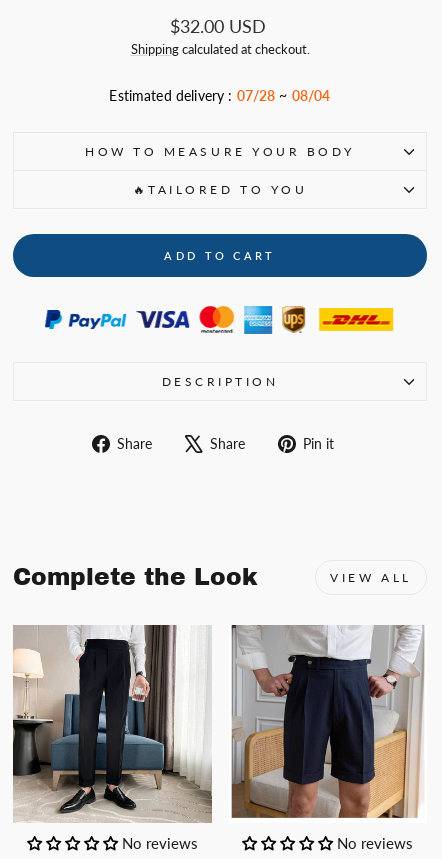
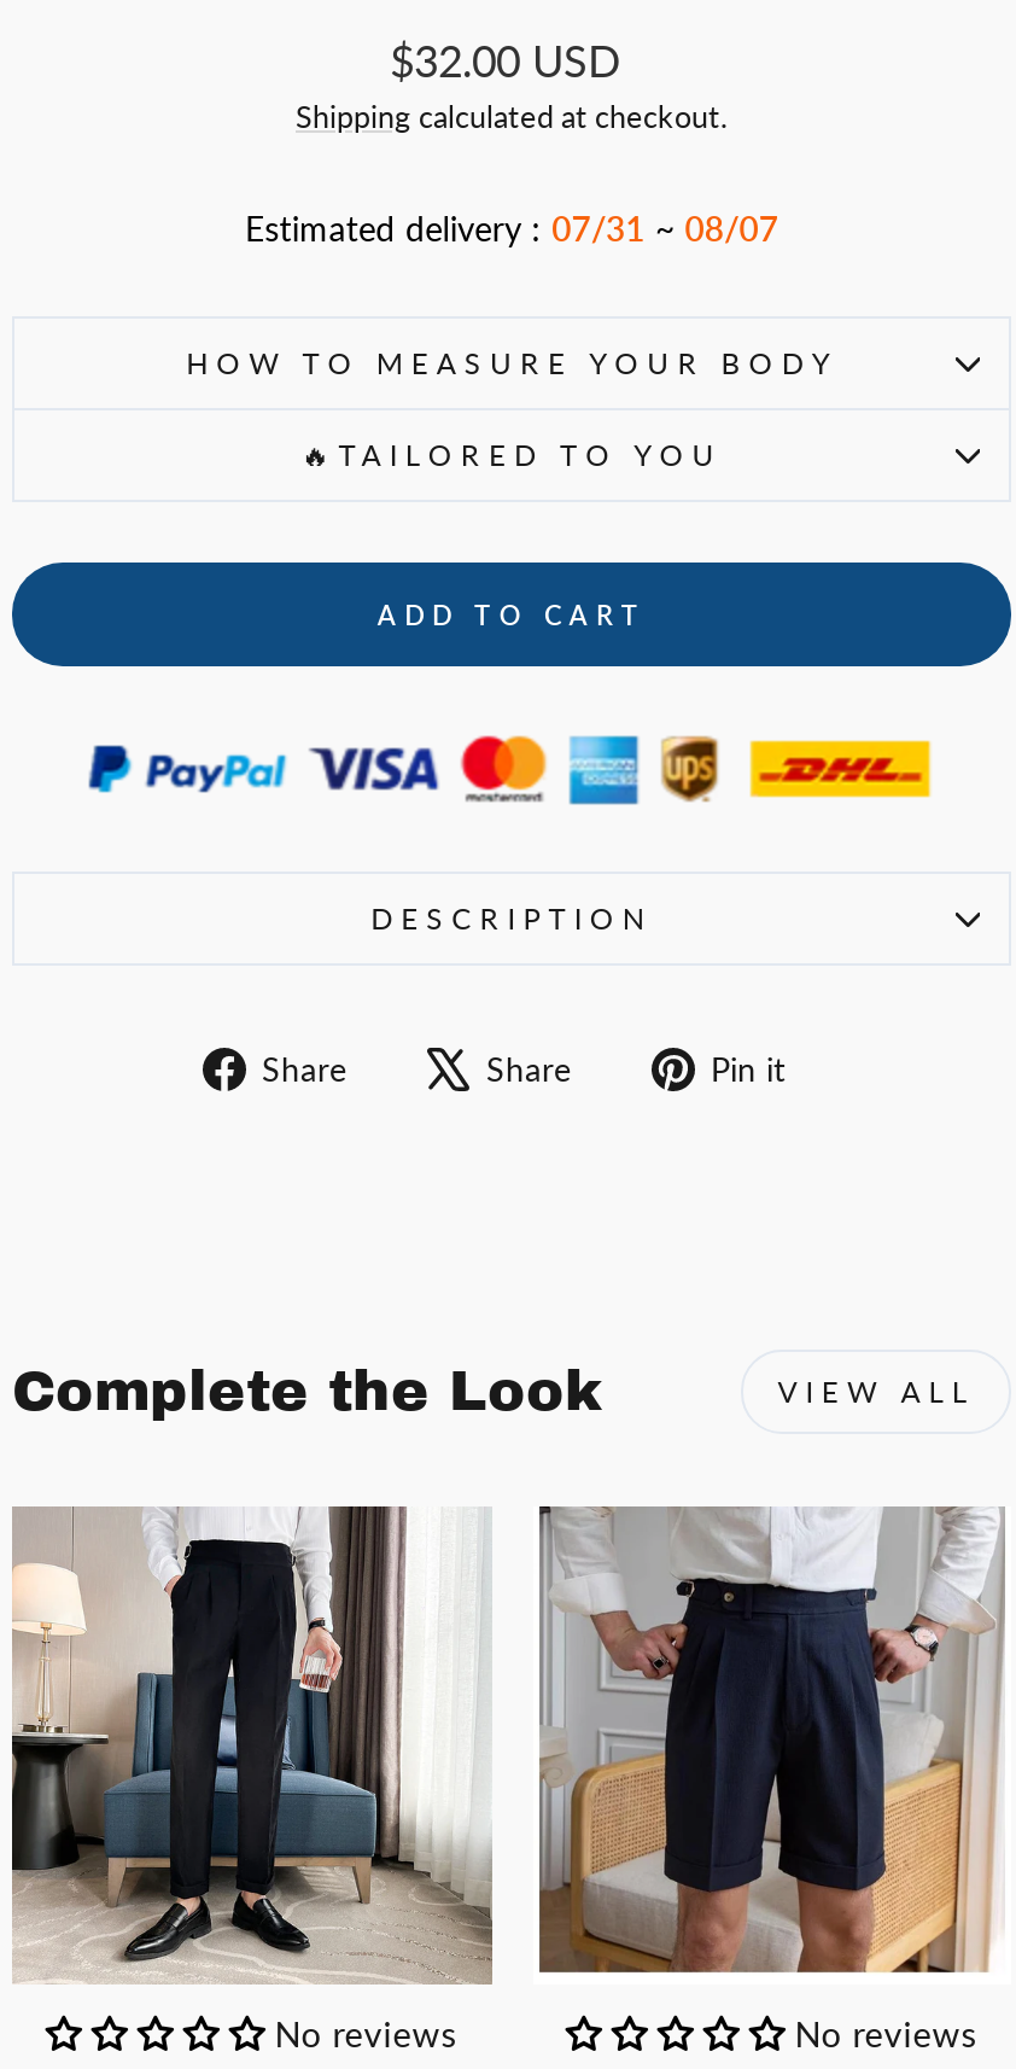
[109,87,330,104] Estimated delivery : 07/28 ~ 08/04 -> [245,208,778,249] Estimated delivery : 07/31 ~ 08/07

